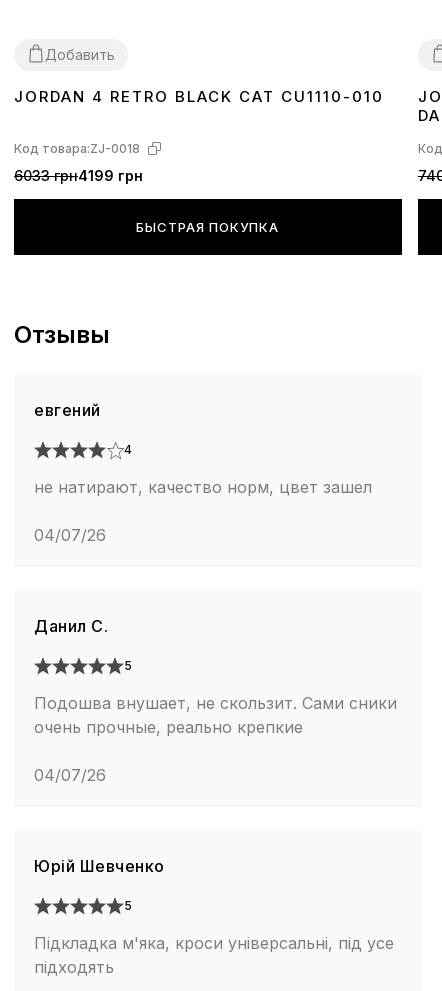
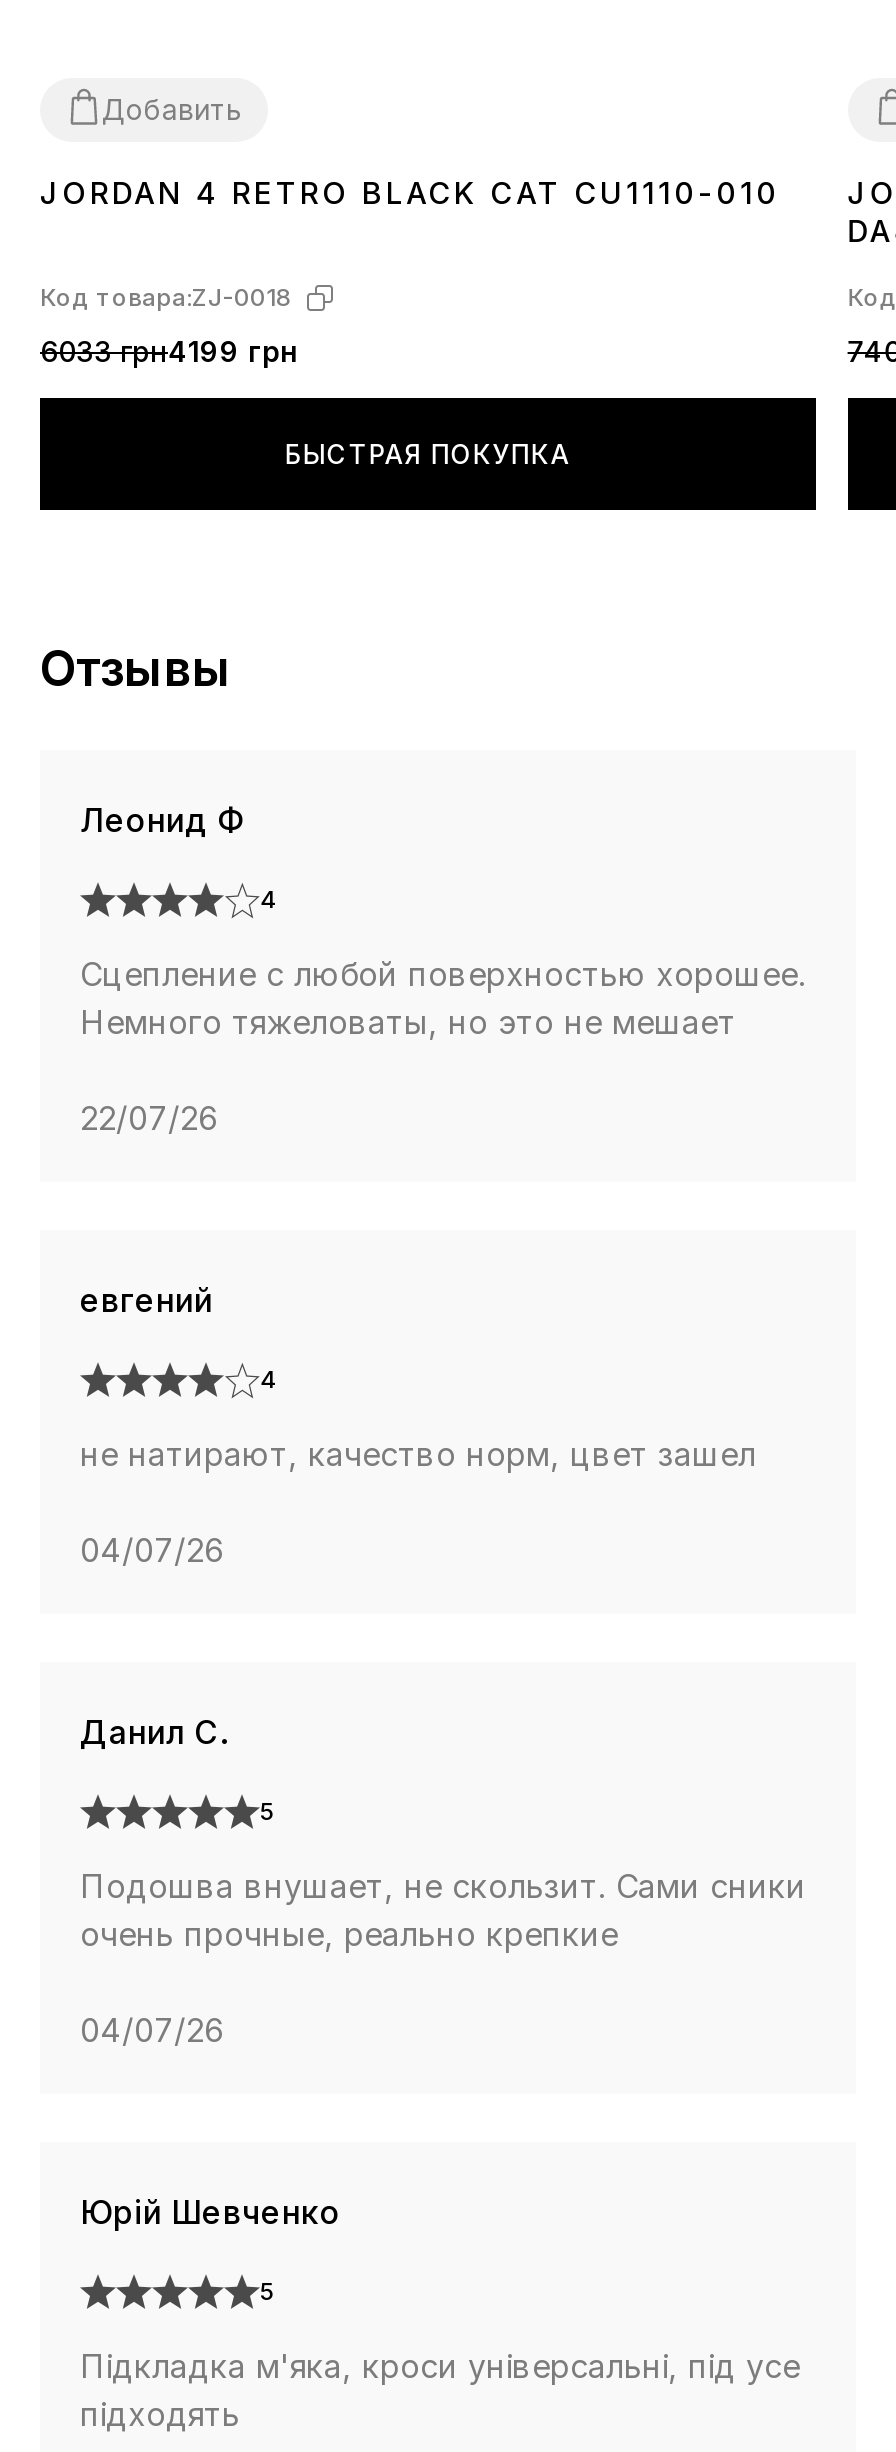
none -> [80,799,806,1137] Леонид Ф | 4 | Сцепление с любой поверхностью хорошее. | Немного тяжеловаты, но это не мешает | 22/07/26

